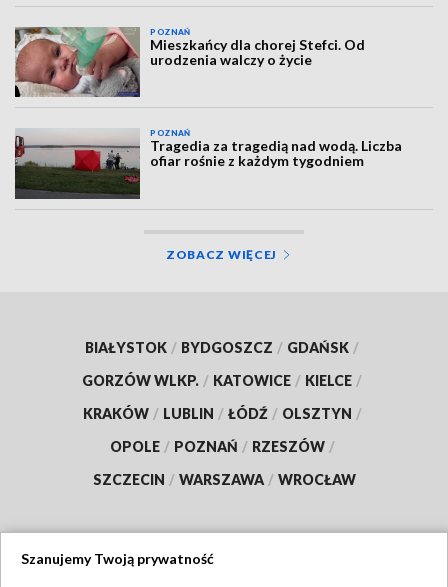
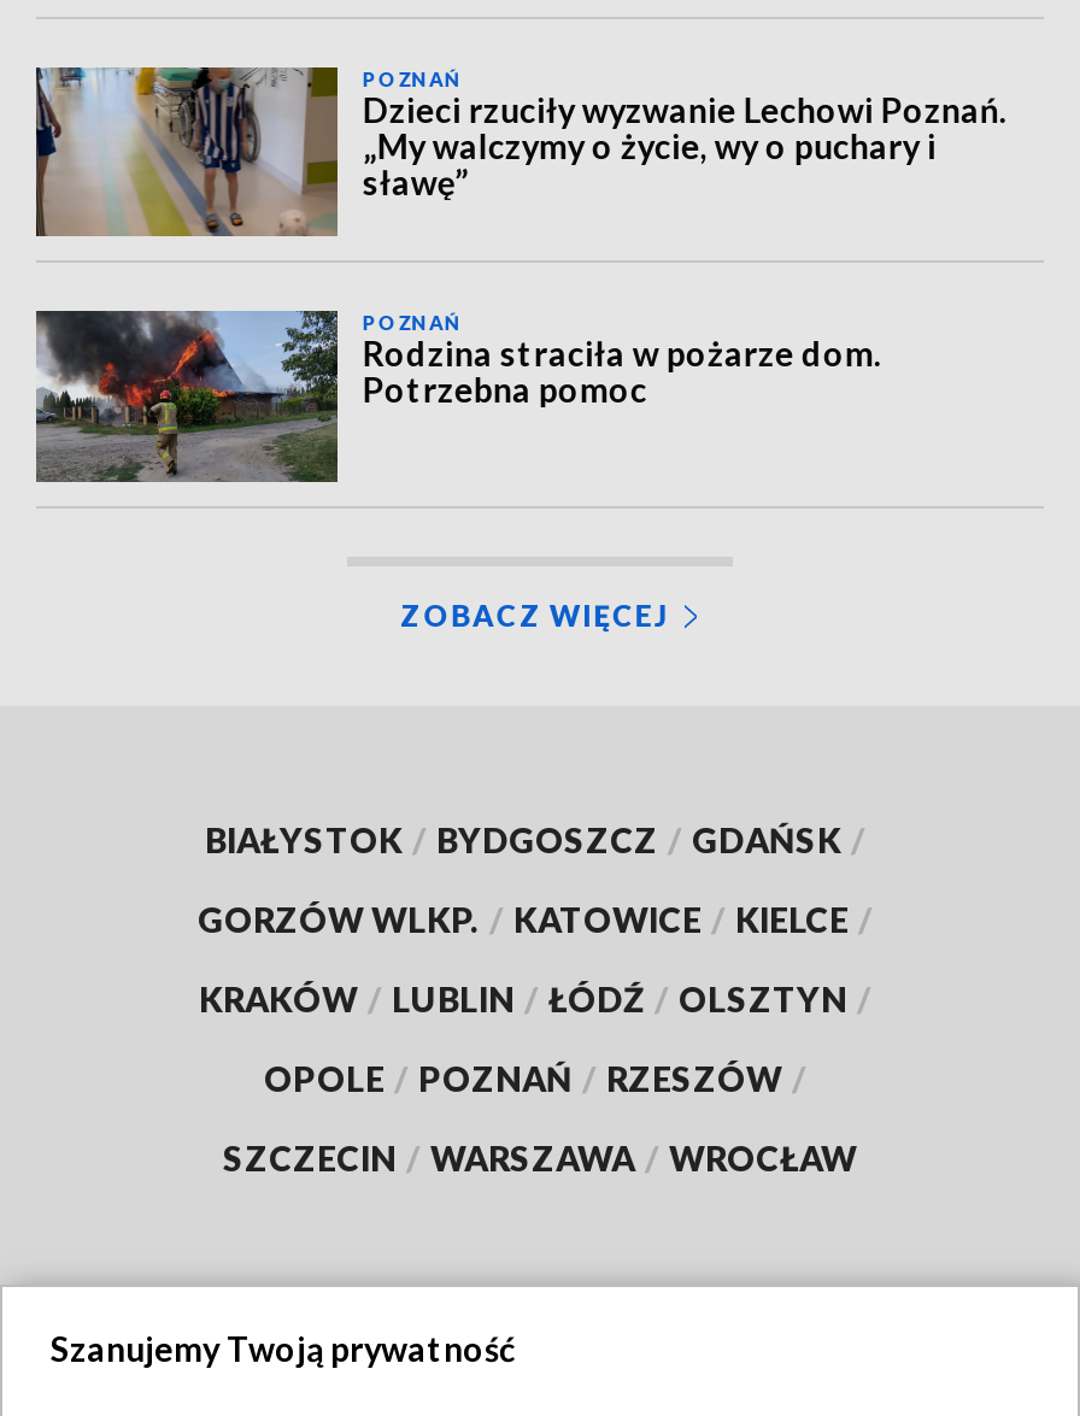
[15,26,365,98] [image] | Mieszkańcy dla chorej Stefci. Od | urodzenia walczy o życie -> [34,67,1006,236] [image] | Dzieci rzuciły wyzwanie Lechowi Poznań. | „My walczymy o życie, wy o puchary i | sławę”
[14,128,402,199] [image] | Tragedia za tragedią nad wodą. Liczba | ofiar rośnie z każdym tygodniem -> [34,309,881,482] [image] | Rodzina straciła w pożarze dom. | Potrzebna pomoc

